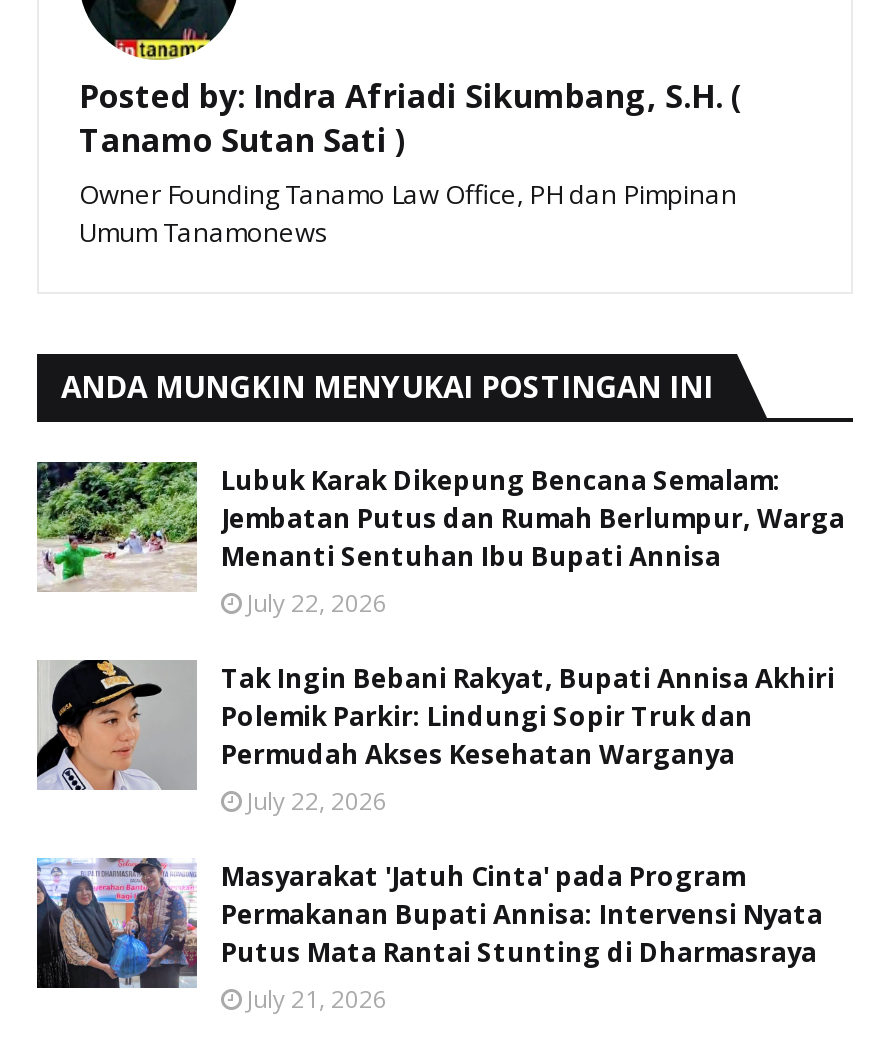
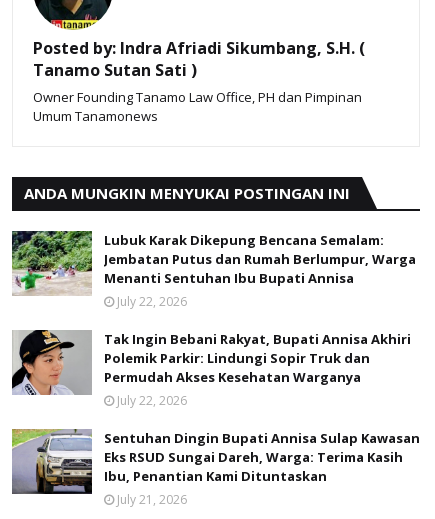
[35,856,823,988] [image] | Masyarakat 'Jatuh Cinta' pada Program | Permakanan Bupati Annisa: Intervensi Nyata | Putus Mata Rantai Stunting di Dharmasraya -> [11,428,420,495] [image] | Sentuhan Dingin Bupati Annisa Sulap Kawasan | Eks RSUD Sungai Dareh, Warga: Terima Kasih | Ibu, Penantian Kami Dituntaskan

